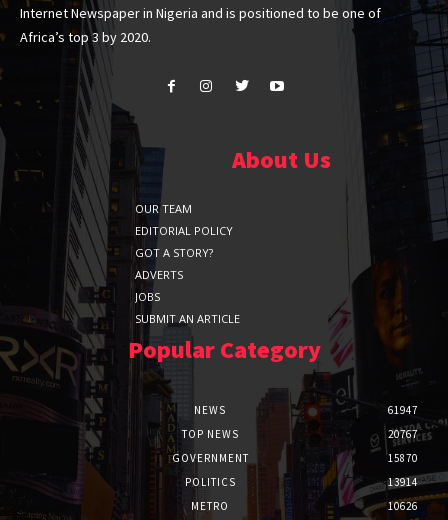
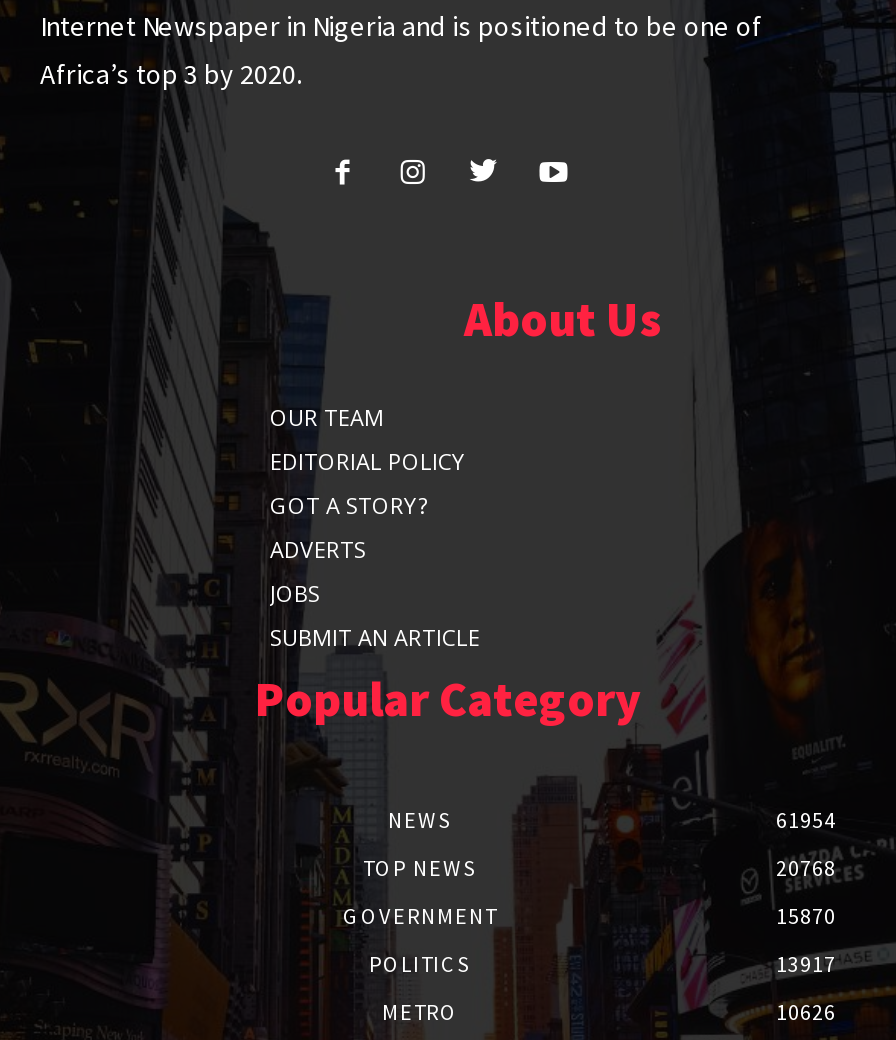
[388,403,418,417] 61947 -> [776,805,836,833] 61954
[388,427,418,441] 20767 -> [776,853,836,881] 20768
[388,475,418,489] 13914 -> [776,949,836,977] 13917

